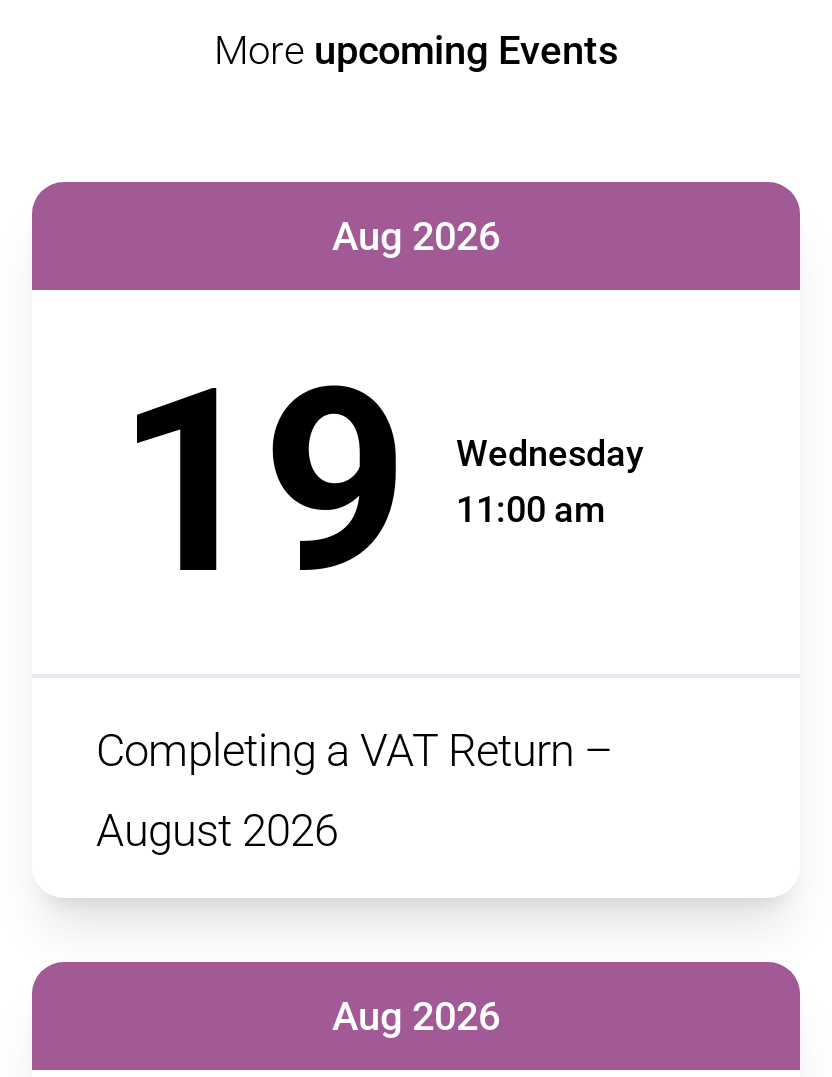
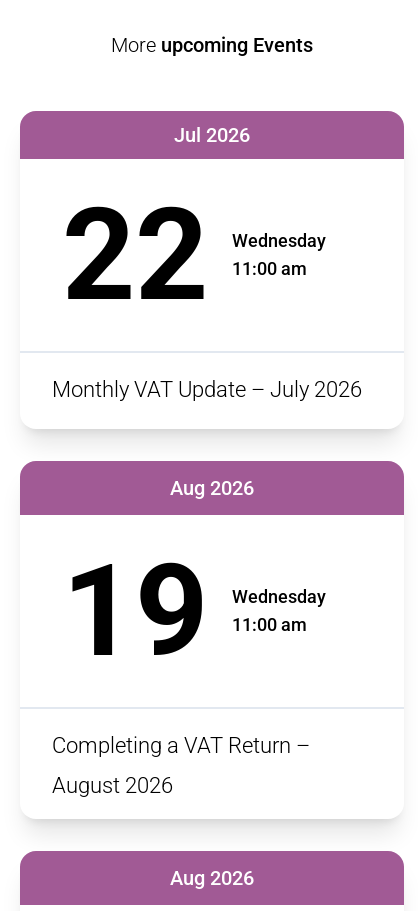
none -> [52,376,362,402] Monthly VAT Update – July 2026
none -> [62,123,326,330] Jul 2026 | 22 | Wednesday | 11:00 am

